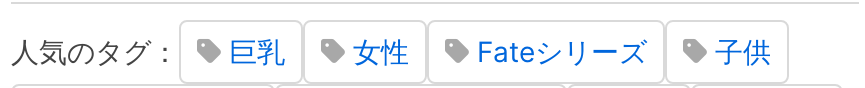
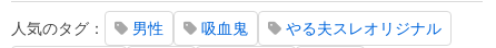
[229,34,771,68] 巨乳 | 女性 | Fateシリーズ | 子供 -> [132,19,442,37] 男性 | 吸血鬼 | やる夫スレオリジナル

